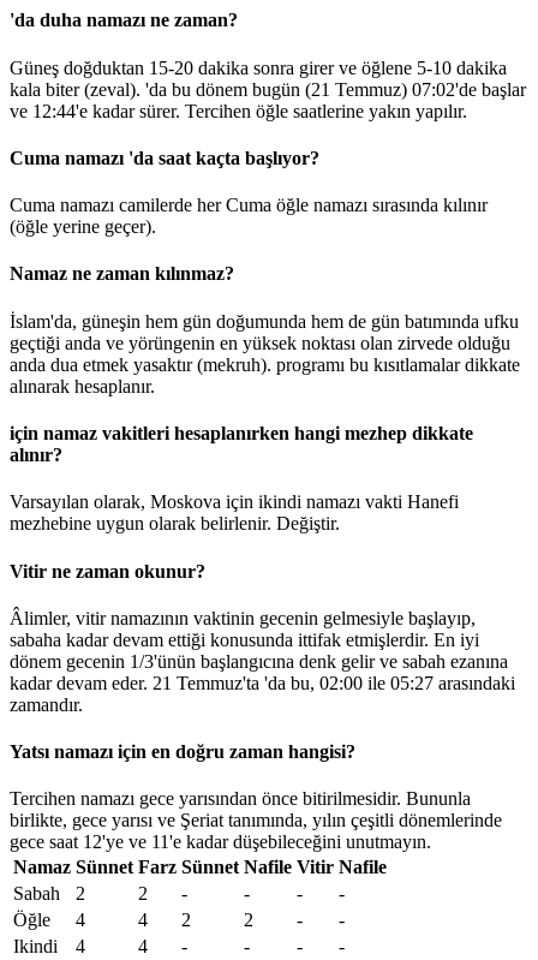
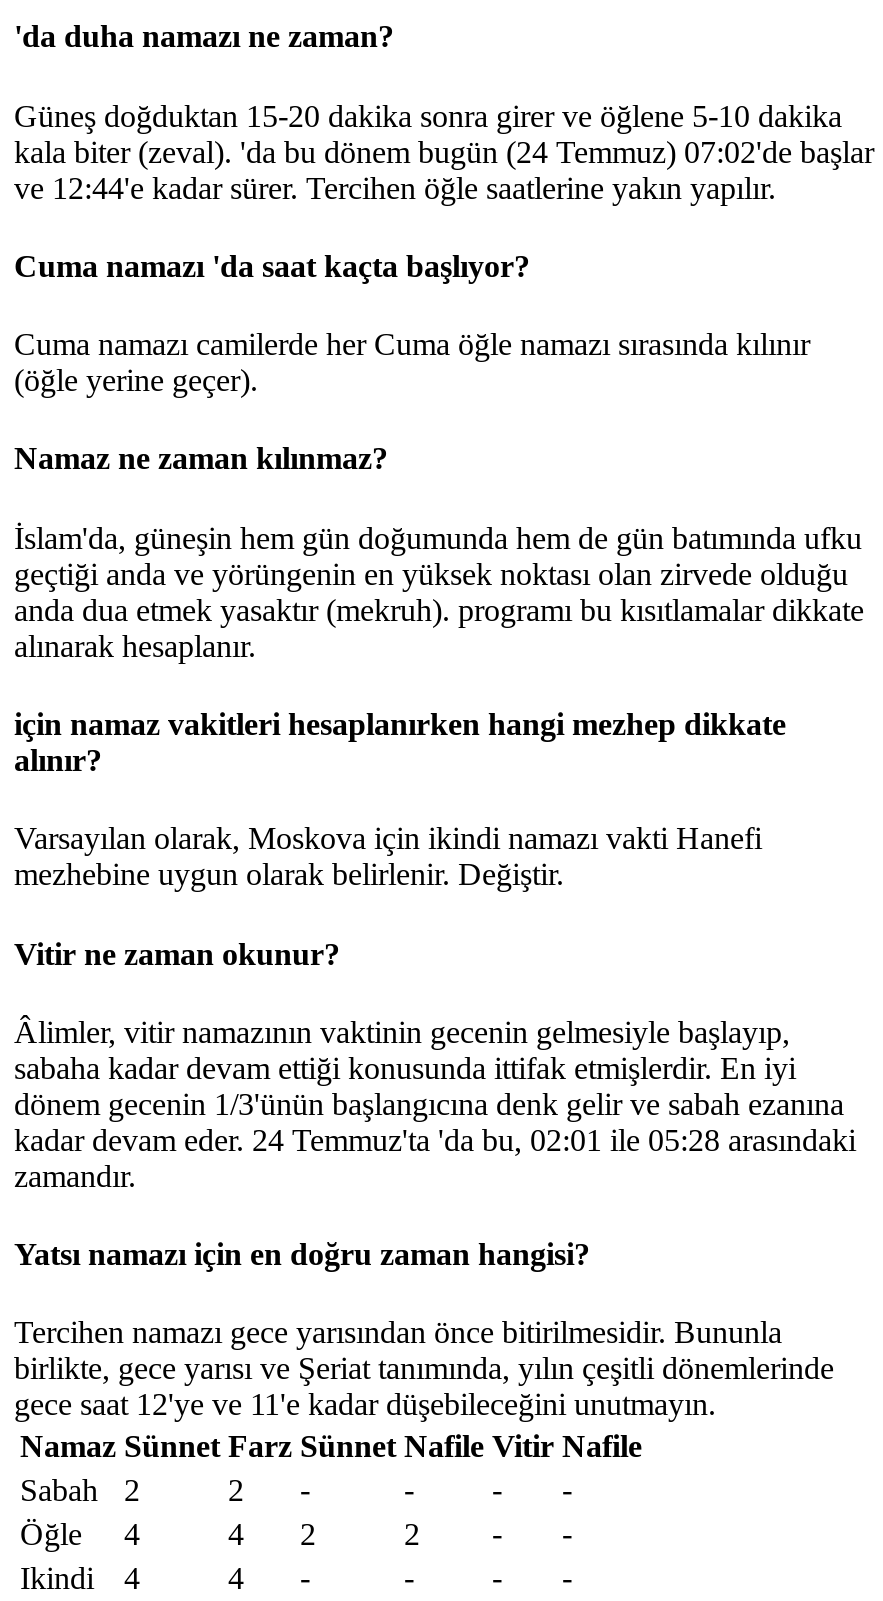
[10,79,526,99] kala biter (zeval). 'da bu dönem bugün (21 Temmuz) 07:02'de başlar -> [14,134,874,168] kala biter (zeval). 'da bu dönem bugün (24 Temmuz) 07:02'de başlar
[10,673,515,693] kadar devam eder. 21 Temmuz'ta 'da bu, 02:00 ile 05:27 arasındaki -> [14,1123,856,1157] kadar devam eder. 24 Temmuz'ta 'da bu, 02:01 ile 05:28 arasındaki

